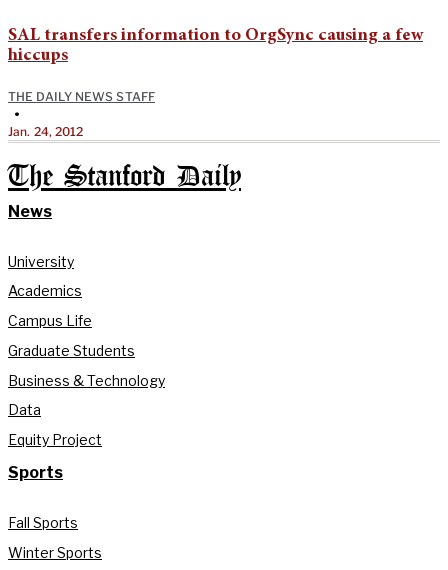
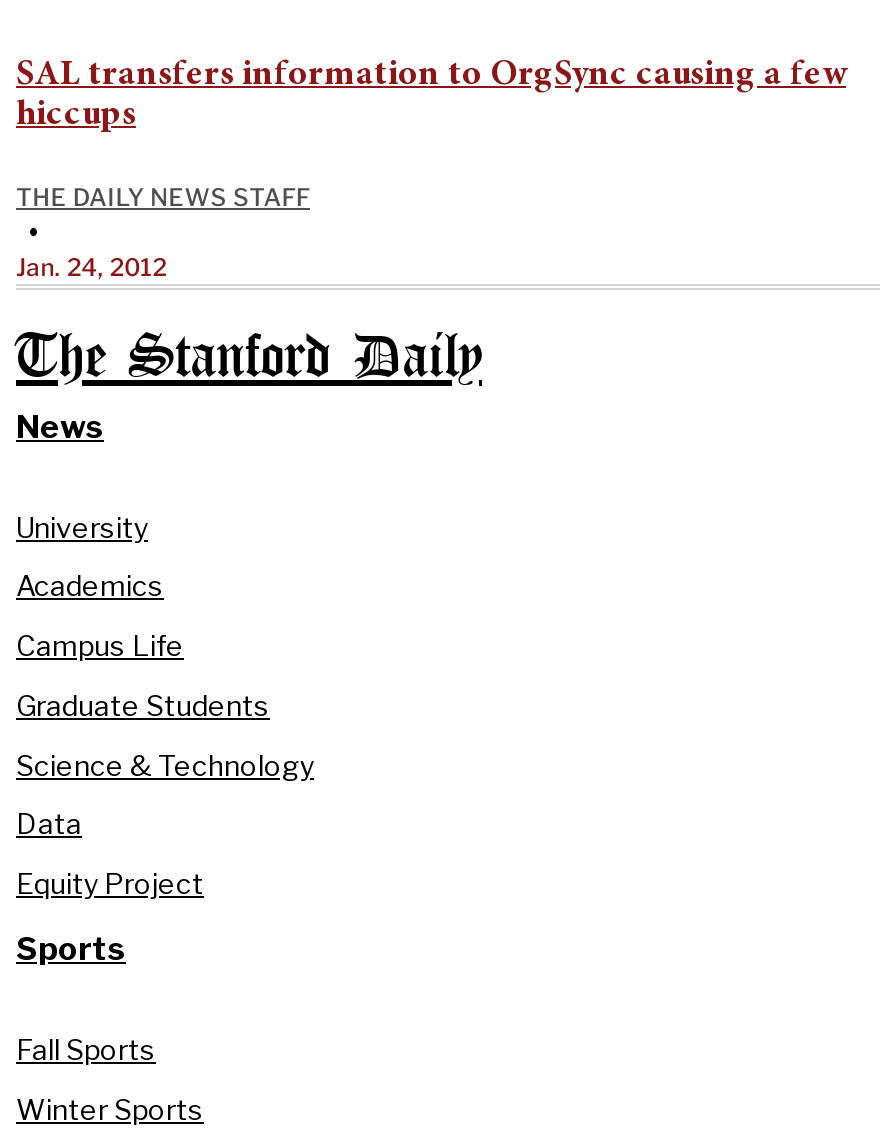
[8,372,165,389] Business & Technology -> [16,747,314,781] Science & Technology

